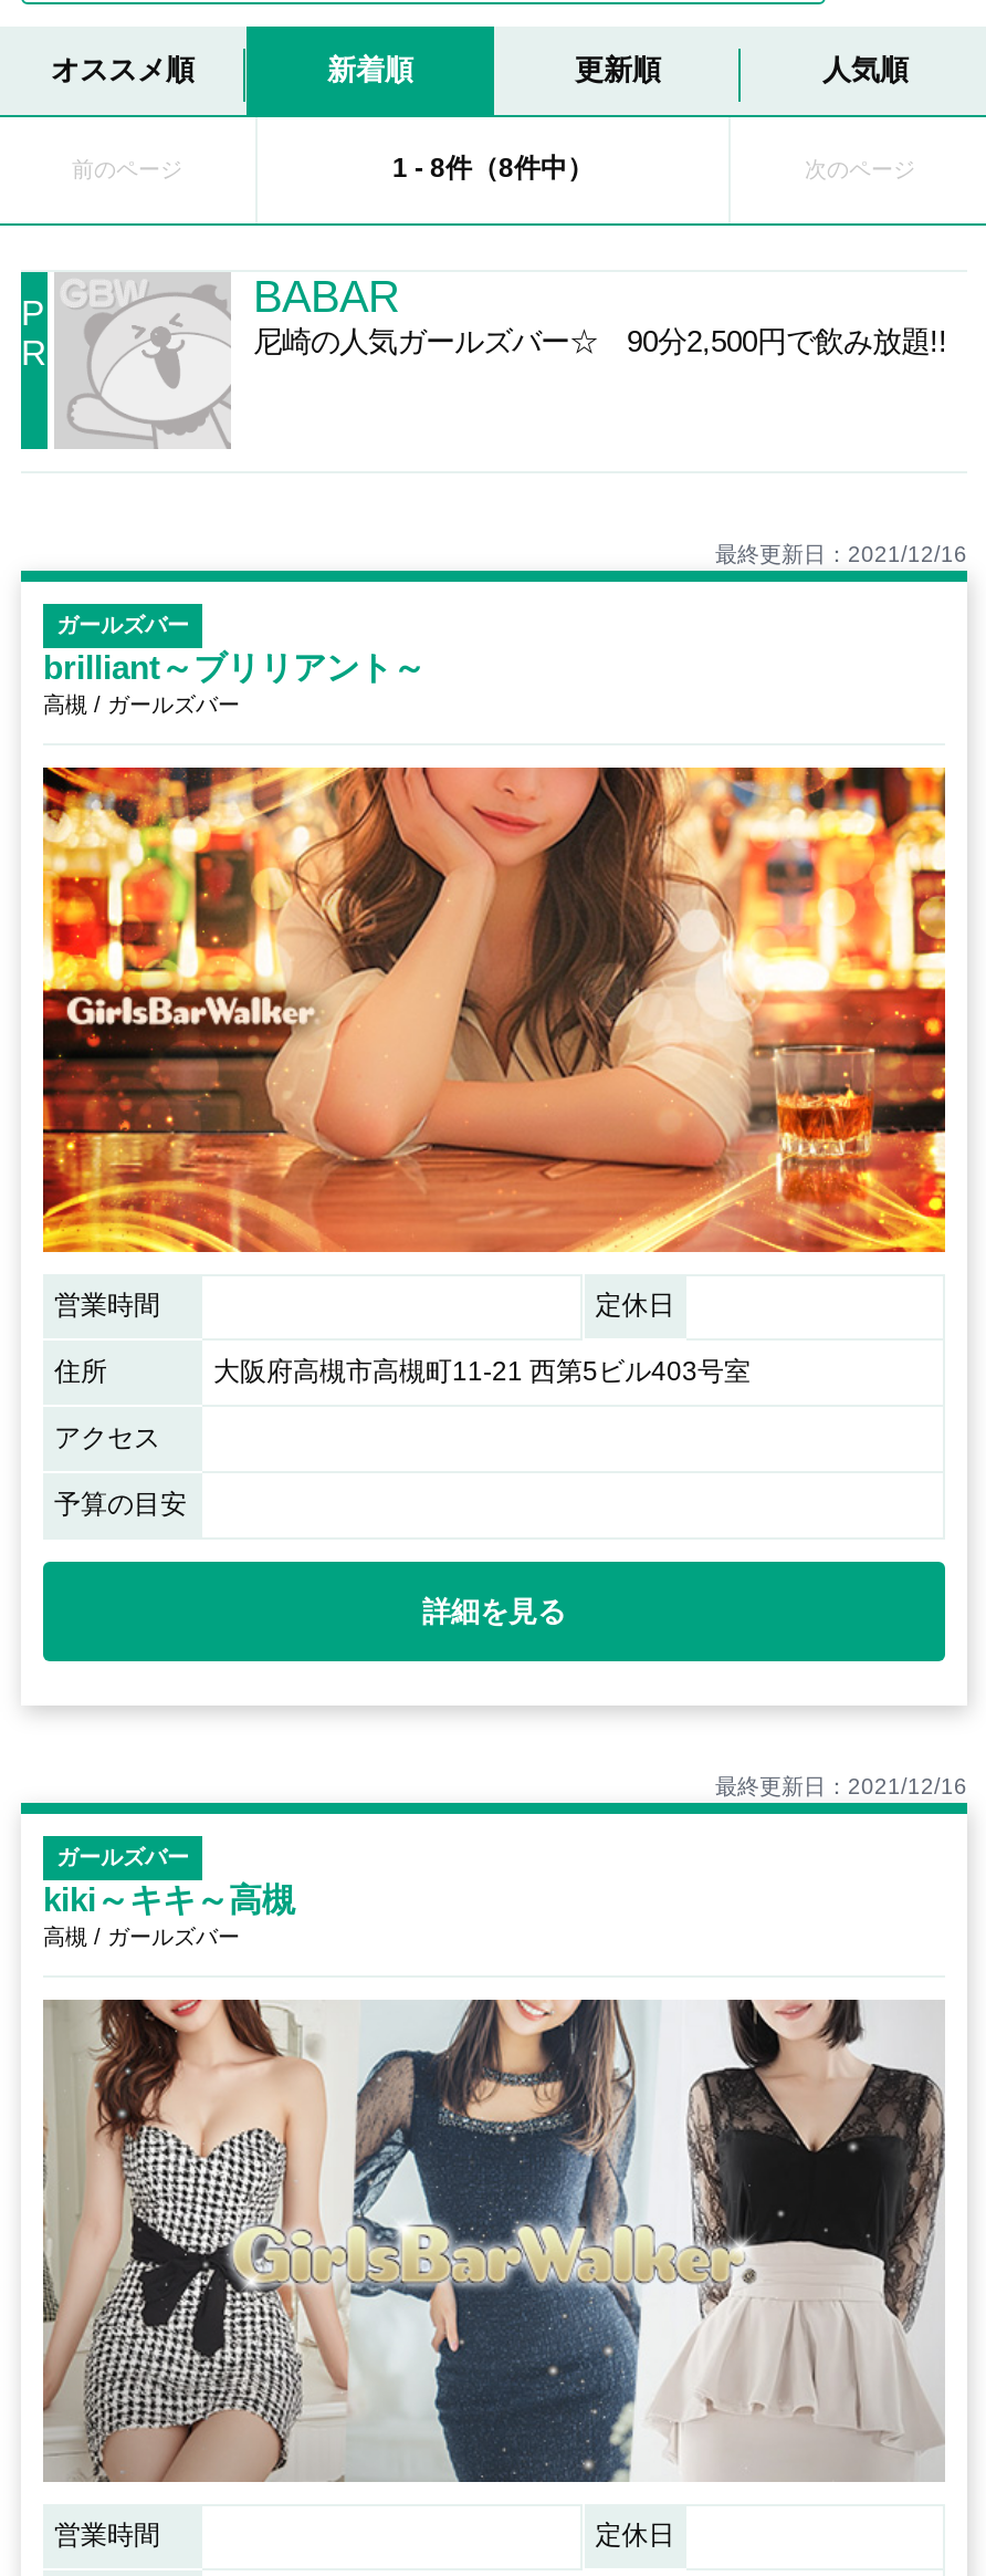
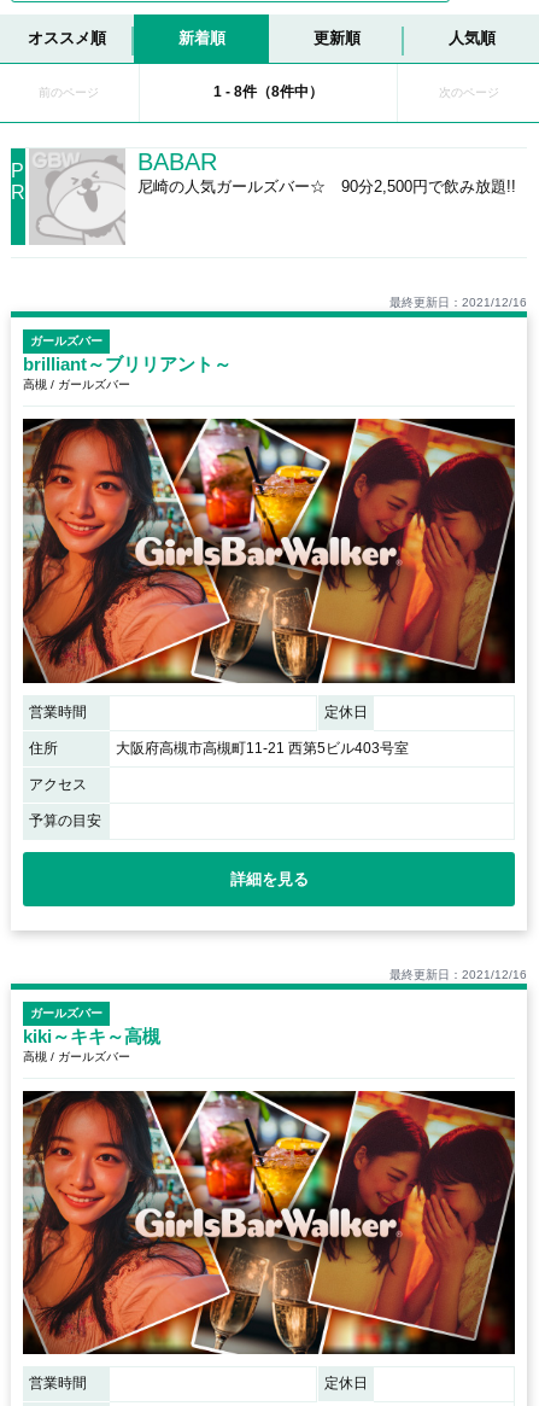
[41,765,947,1254] [image] -> [22,418,516,684] [image]
[41,1998,945,2484] [image] -> [22,1090,516,1355] [image]

